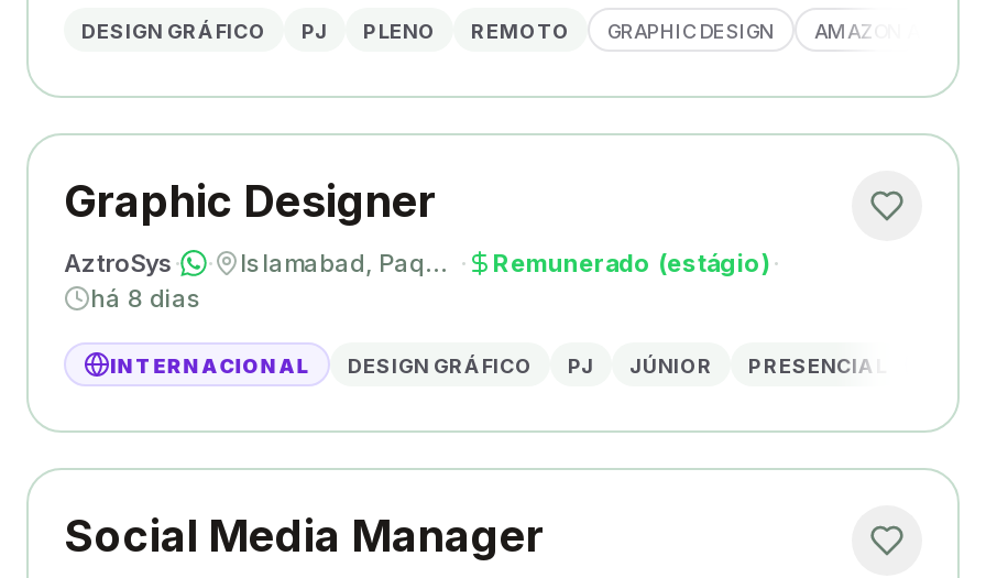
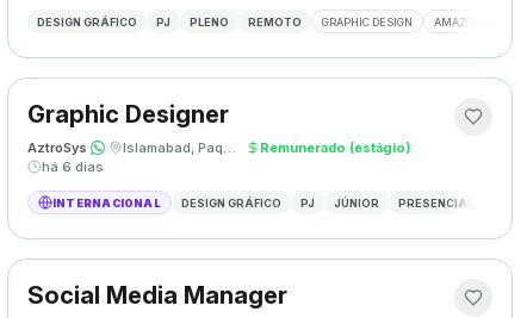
[90,283,202,314] há 8 dias -> [42,158,104,175] há 6 dias

